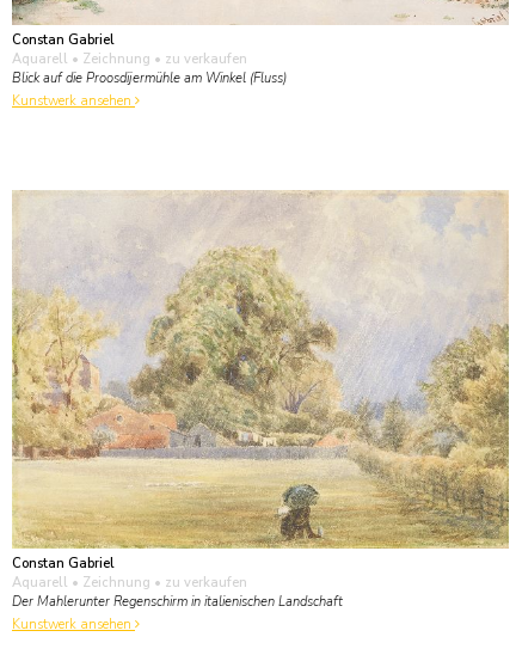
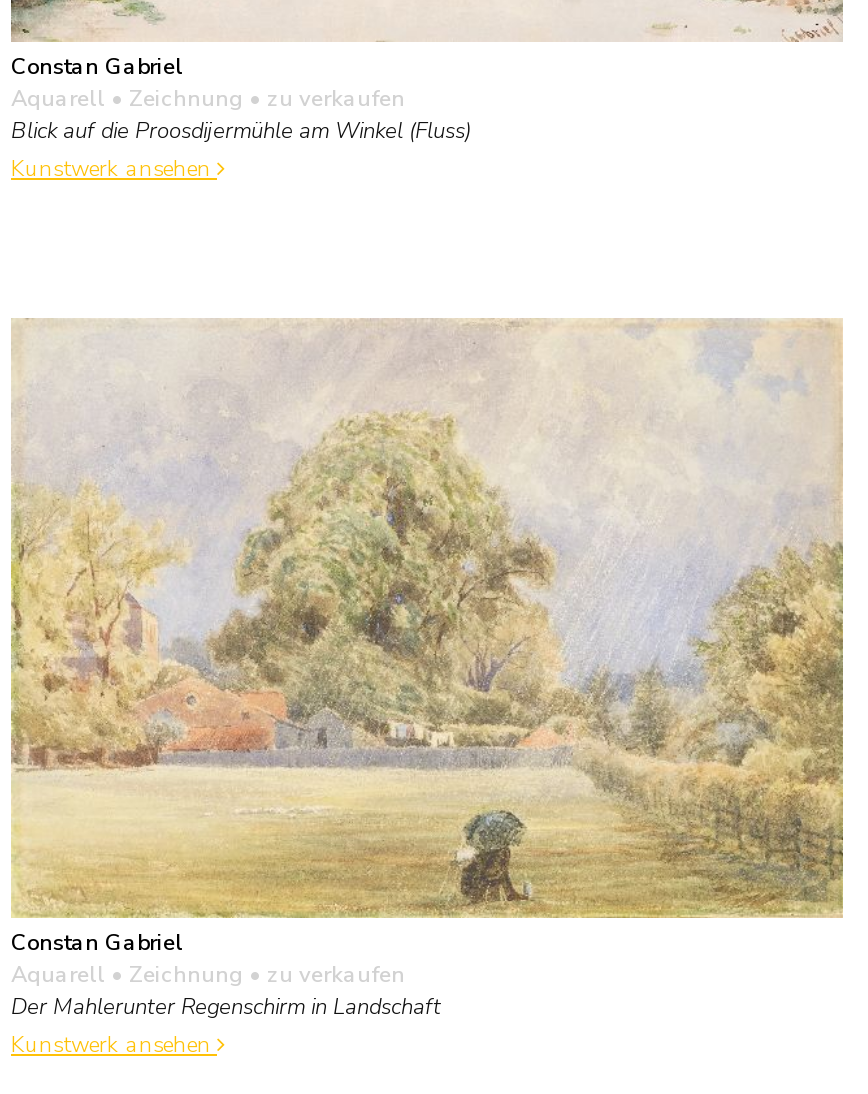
[12,593,343,611] Der Mahlerunter Regenschirm in italienischen Landschaft -> [11,992,441,1022] Der Mahlerunter Regenschirm in Landschaft

